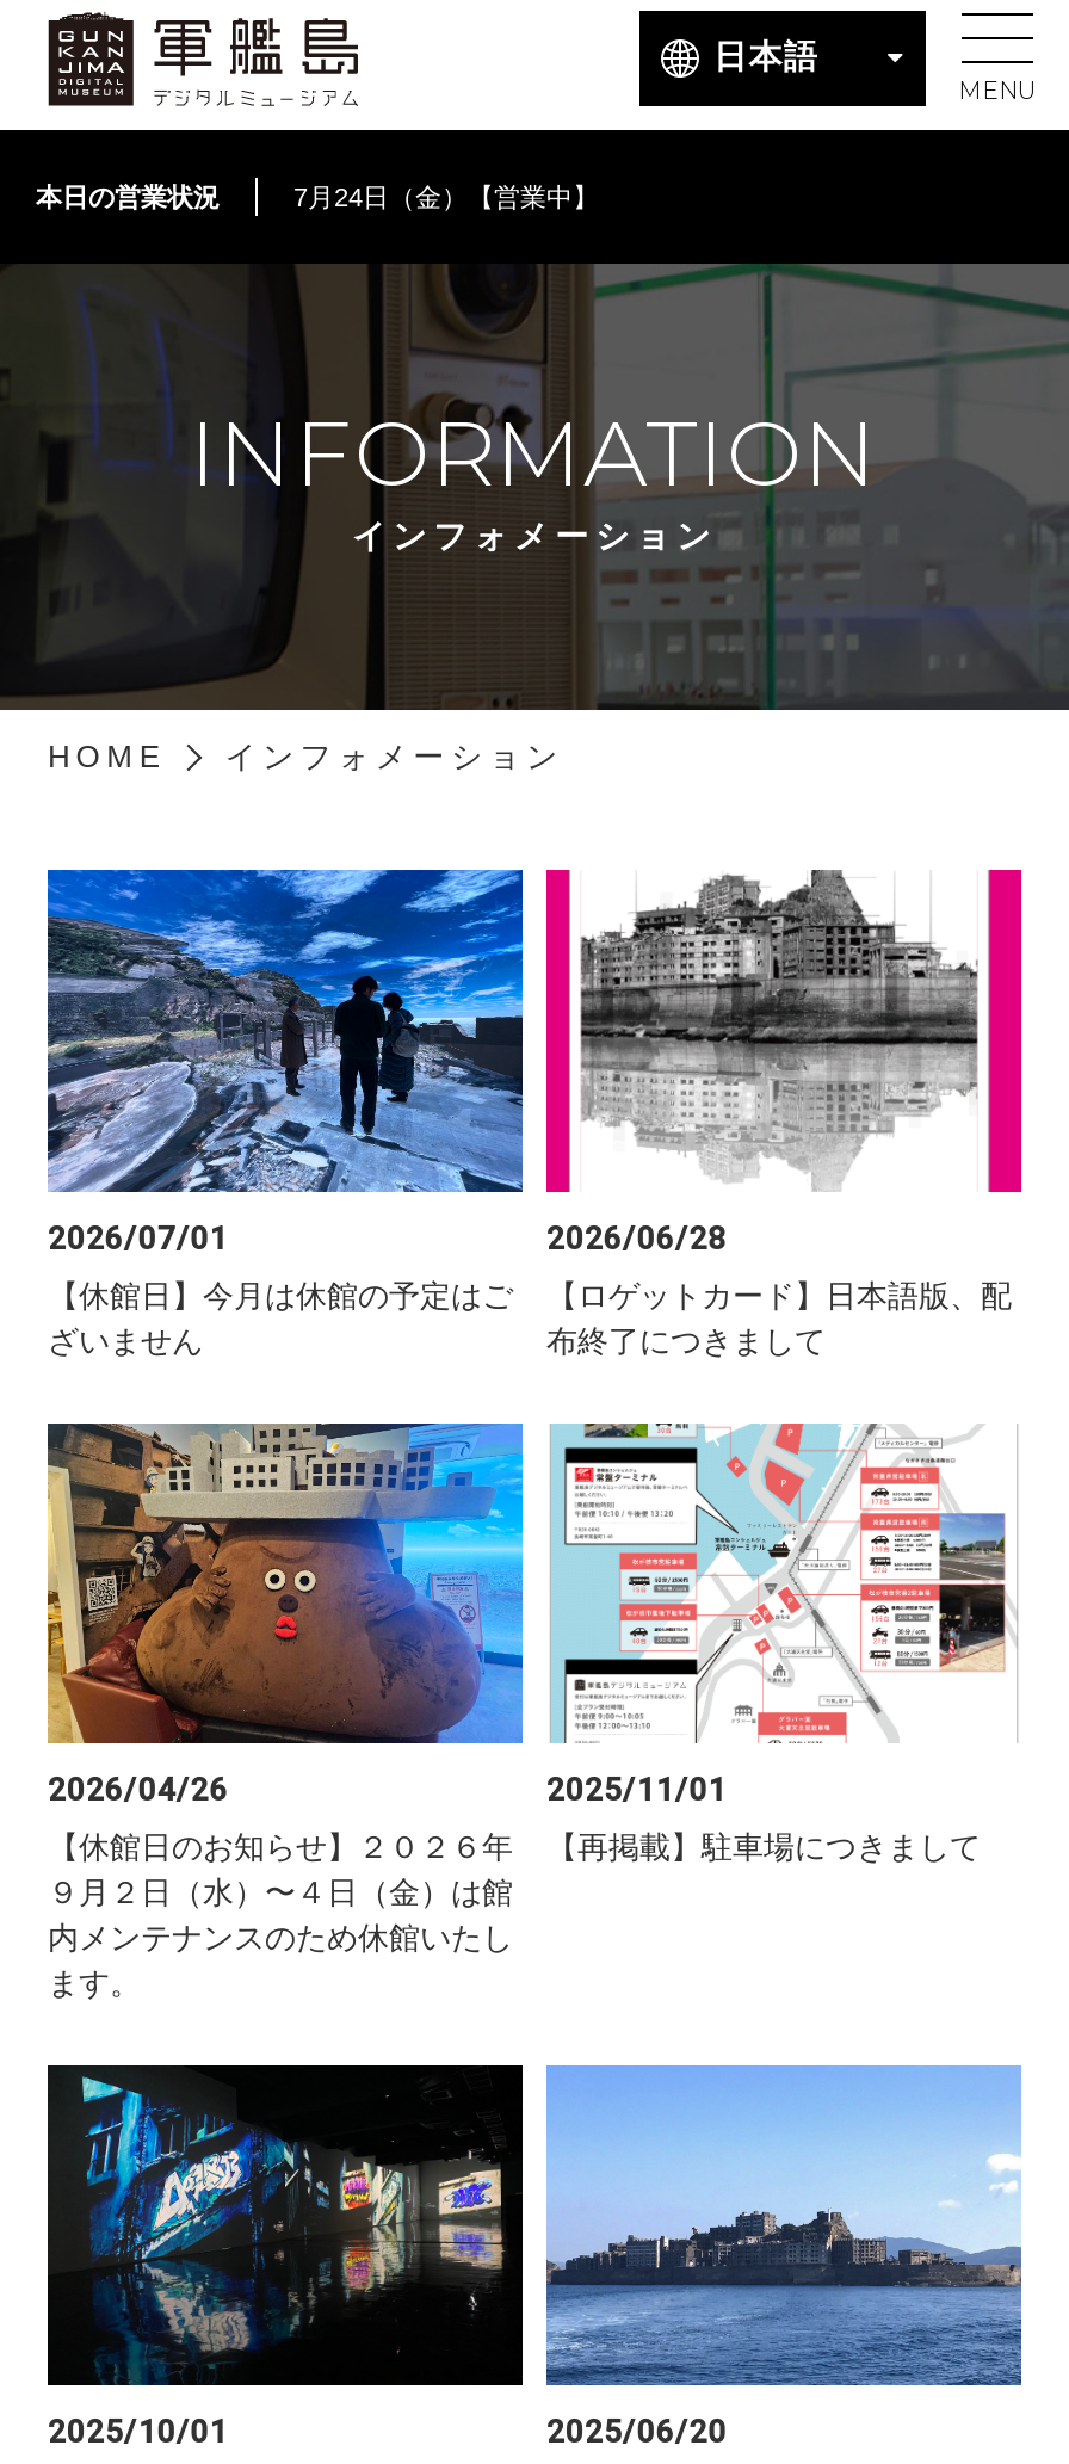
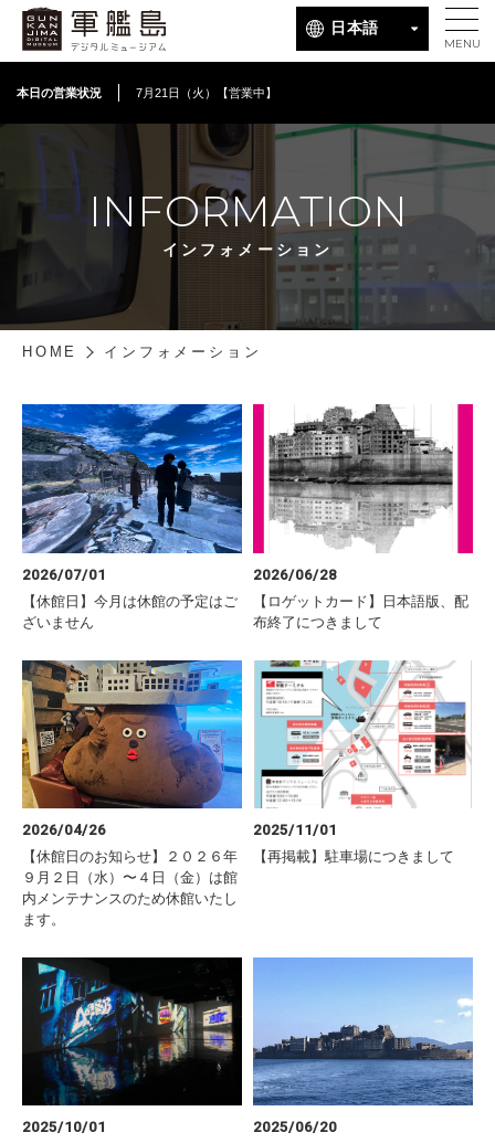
[293,183,599,211] 7月24日（金）【営業中】 -> [136,86,277,99] 7月21日（火）【営業中】

